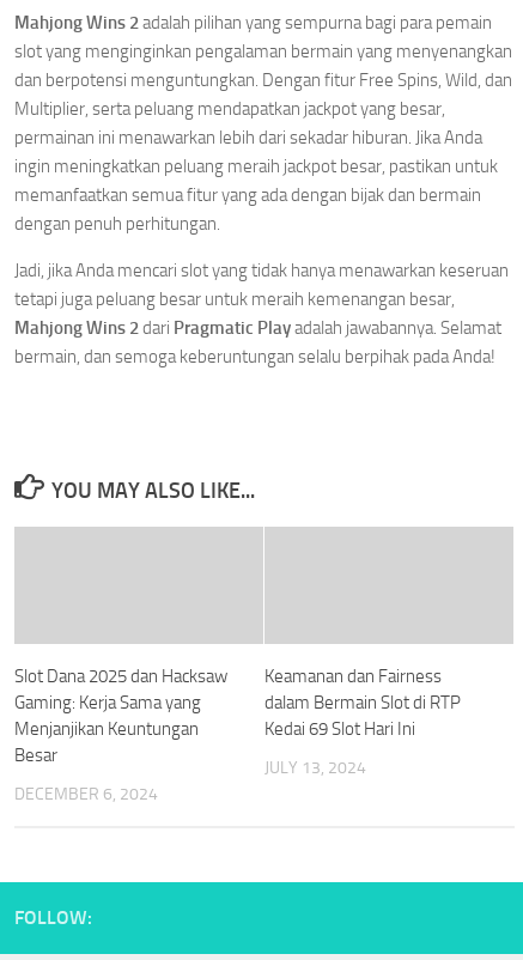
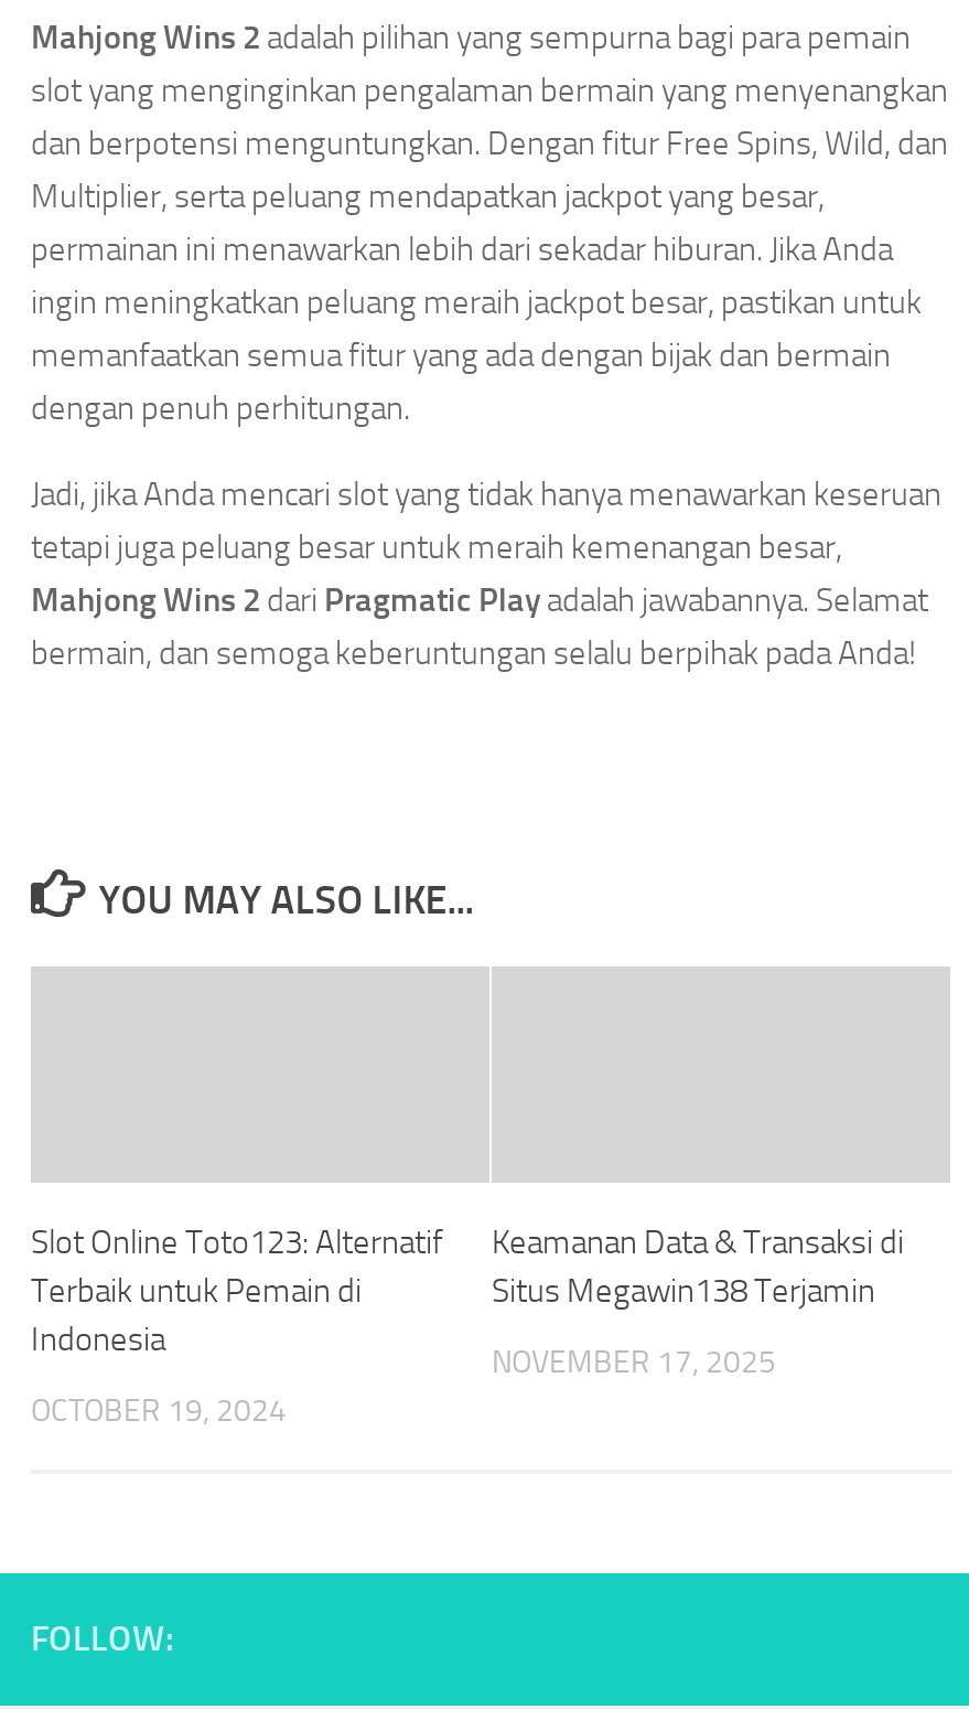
[14,666,227,766] Slot Dana 2025 dan Hacksaw | Gaming: Kerja Sama yang | Menjanjikan Keuntungan | Besar -> [31,1222,443,1359] Slot Online Toto123: Alternatif | Terbaik untuk Pemain di | Indonesia
[264,666,461,740] Keamanan dan Fairness | dalam Bermain Slot di RTP | Kedai 69 Slot Hari Ini -> [492,1222,904,1311] Keamanan Data & Transaksi di | Situs Megawin138 Terjamin
[264,758,366,778] JULY 13, 2024 -> [492,1344,776,1381] NOVEMBER 17, 2025
[14,784,158,804] DECEMBER 6, 2024 -> [31,1392,287,1430] OCTOBER 19, 2024

